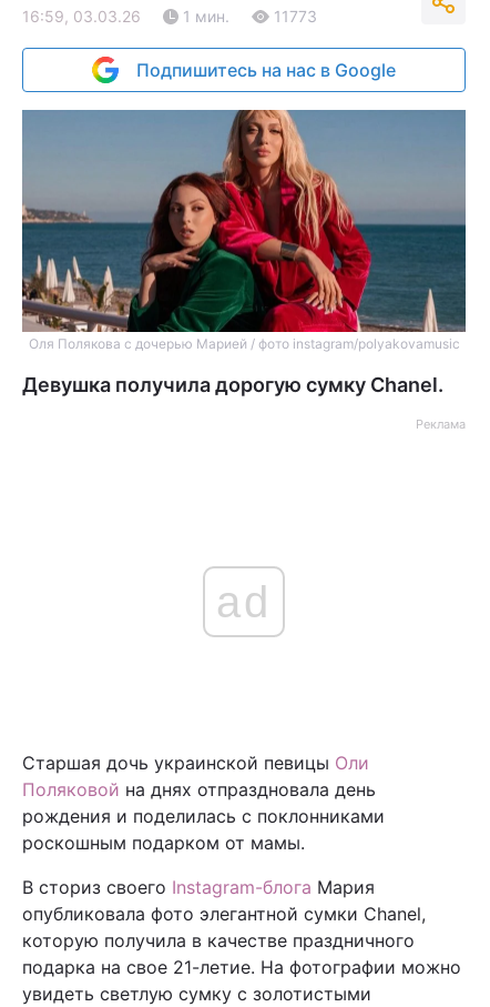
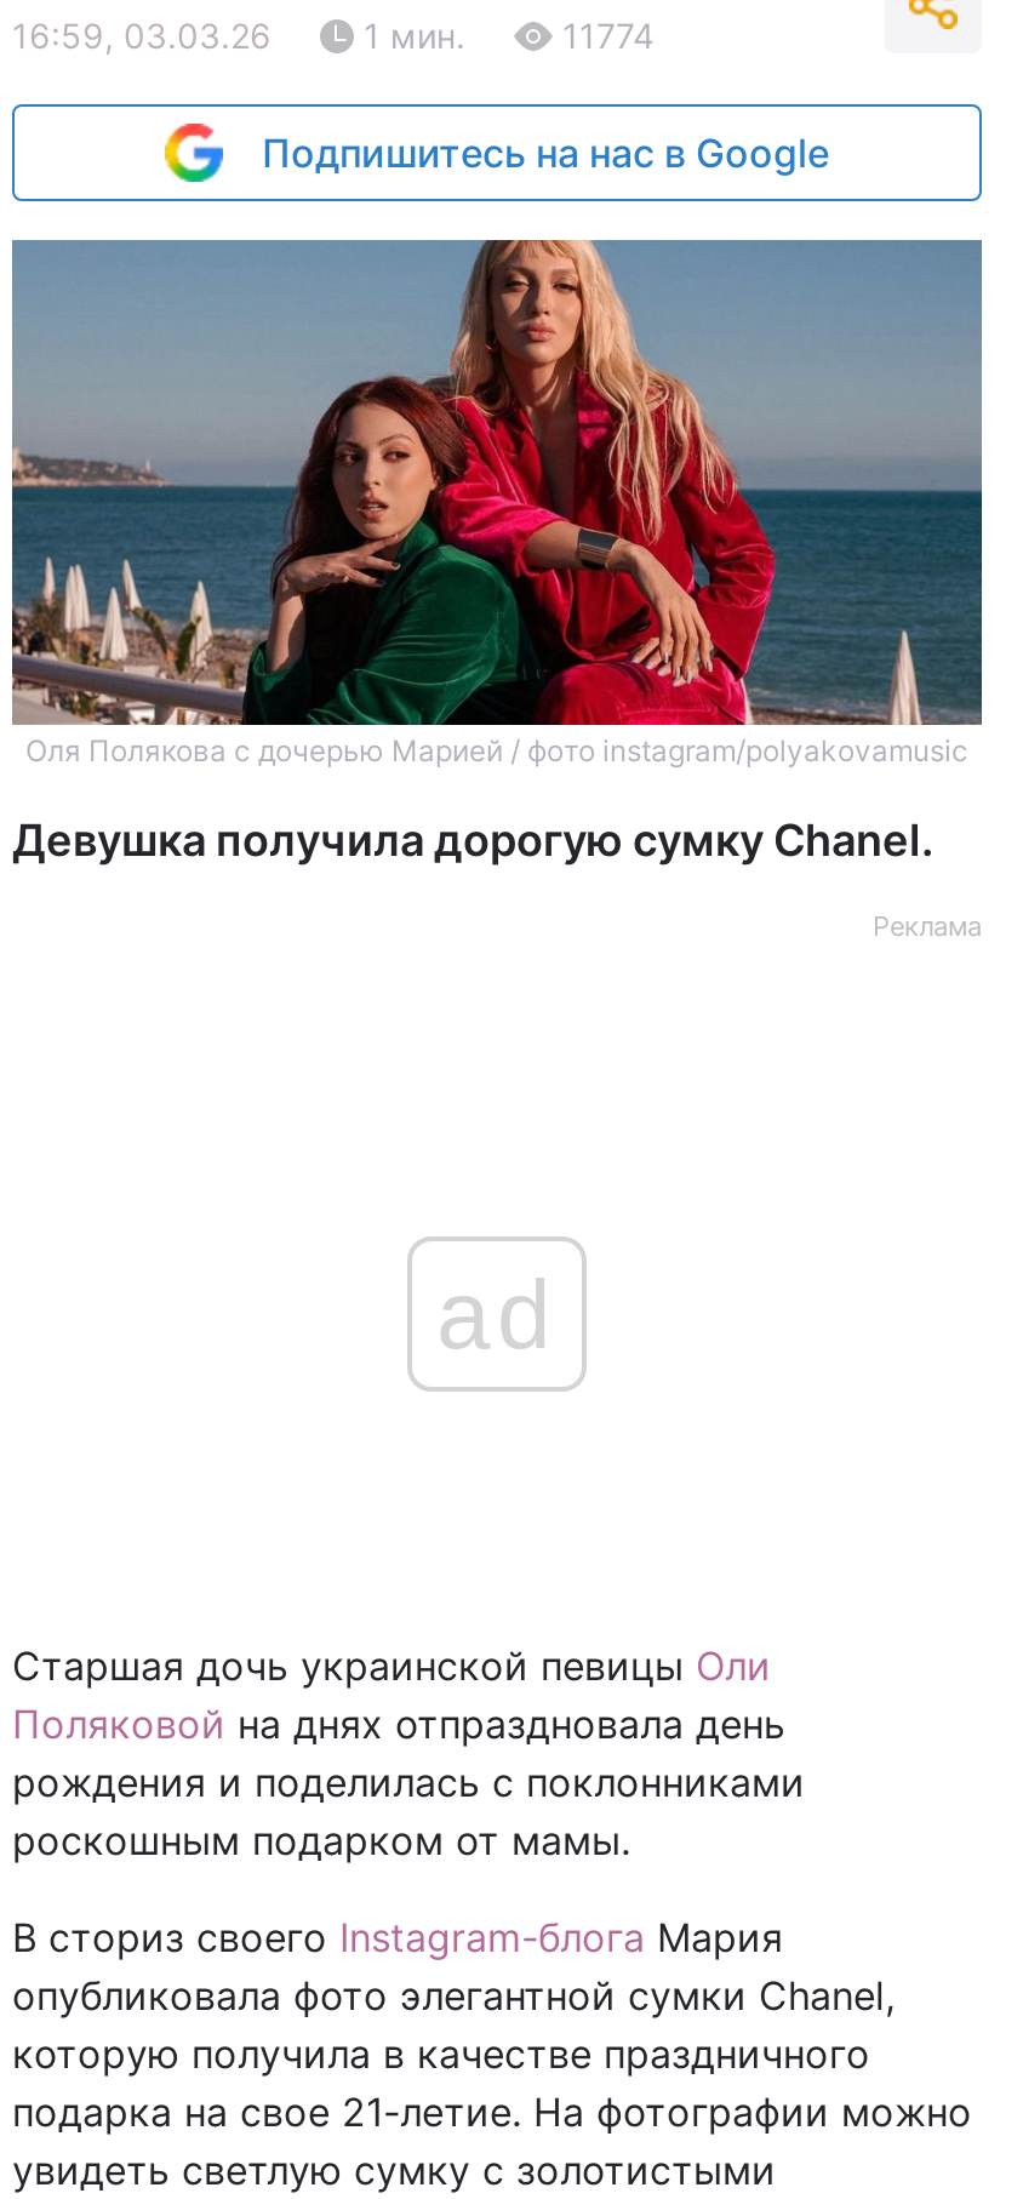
[274,7,317,26] 11773 -> [562,15,655,56] 11774

